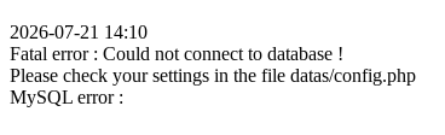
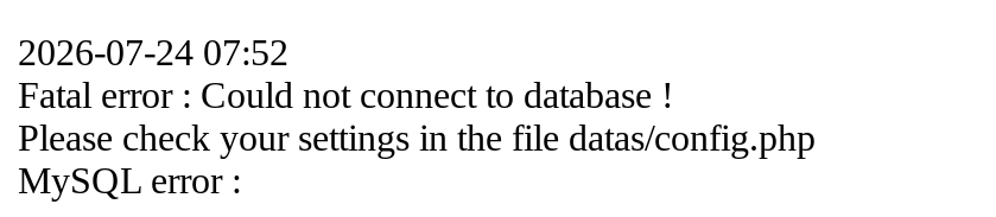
[10,22,148,42] 2026-07-21 14:10 -> [18,32,288,72] 2026-07-24 07:52

